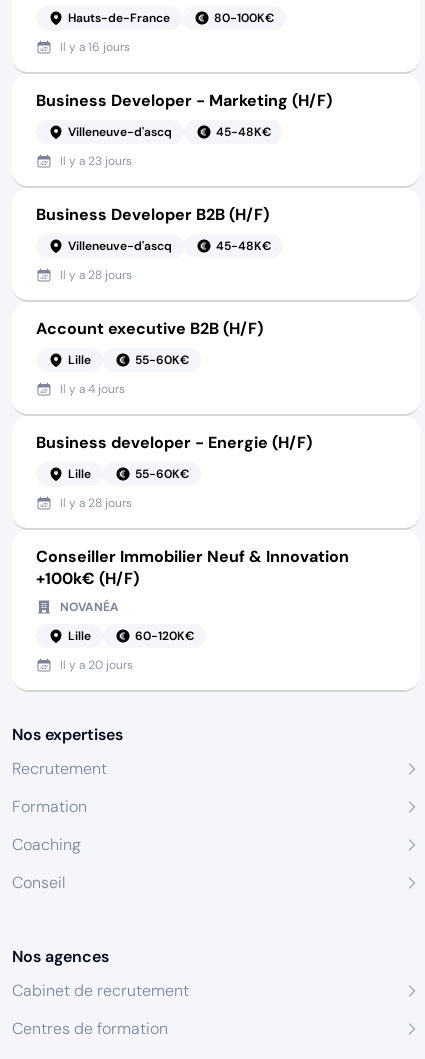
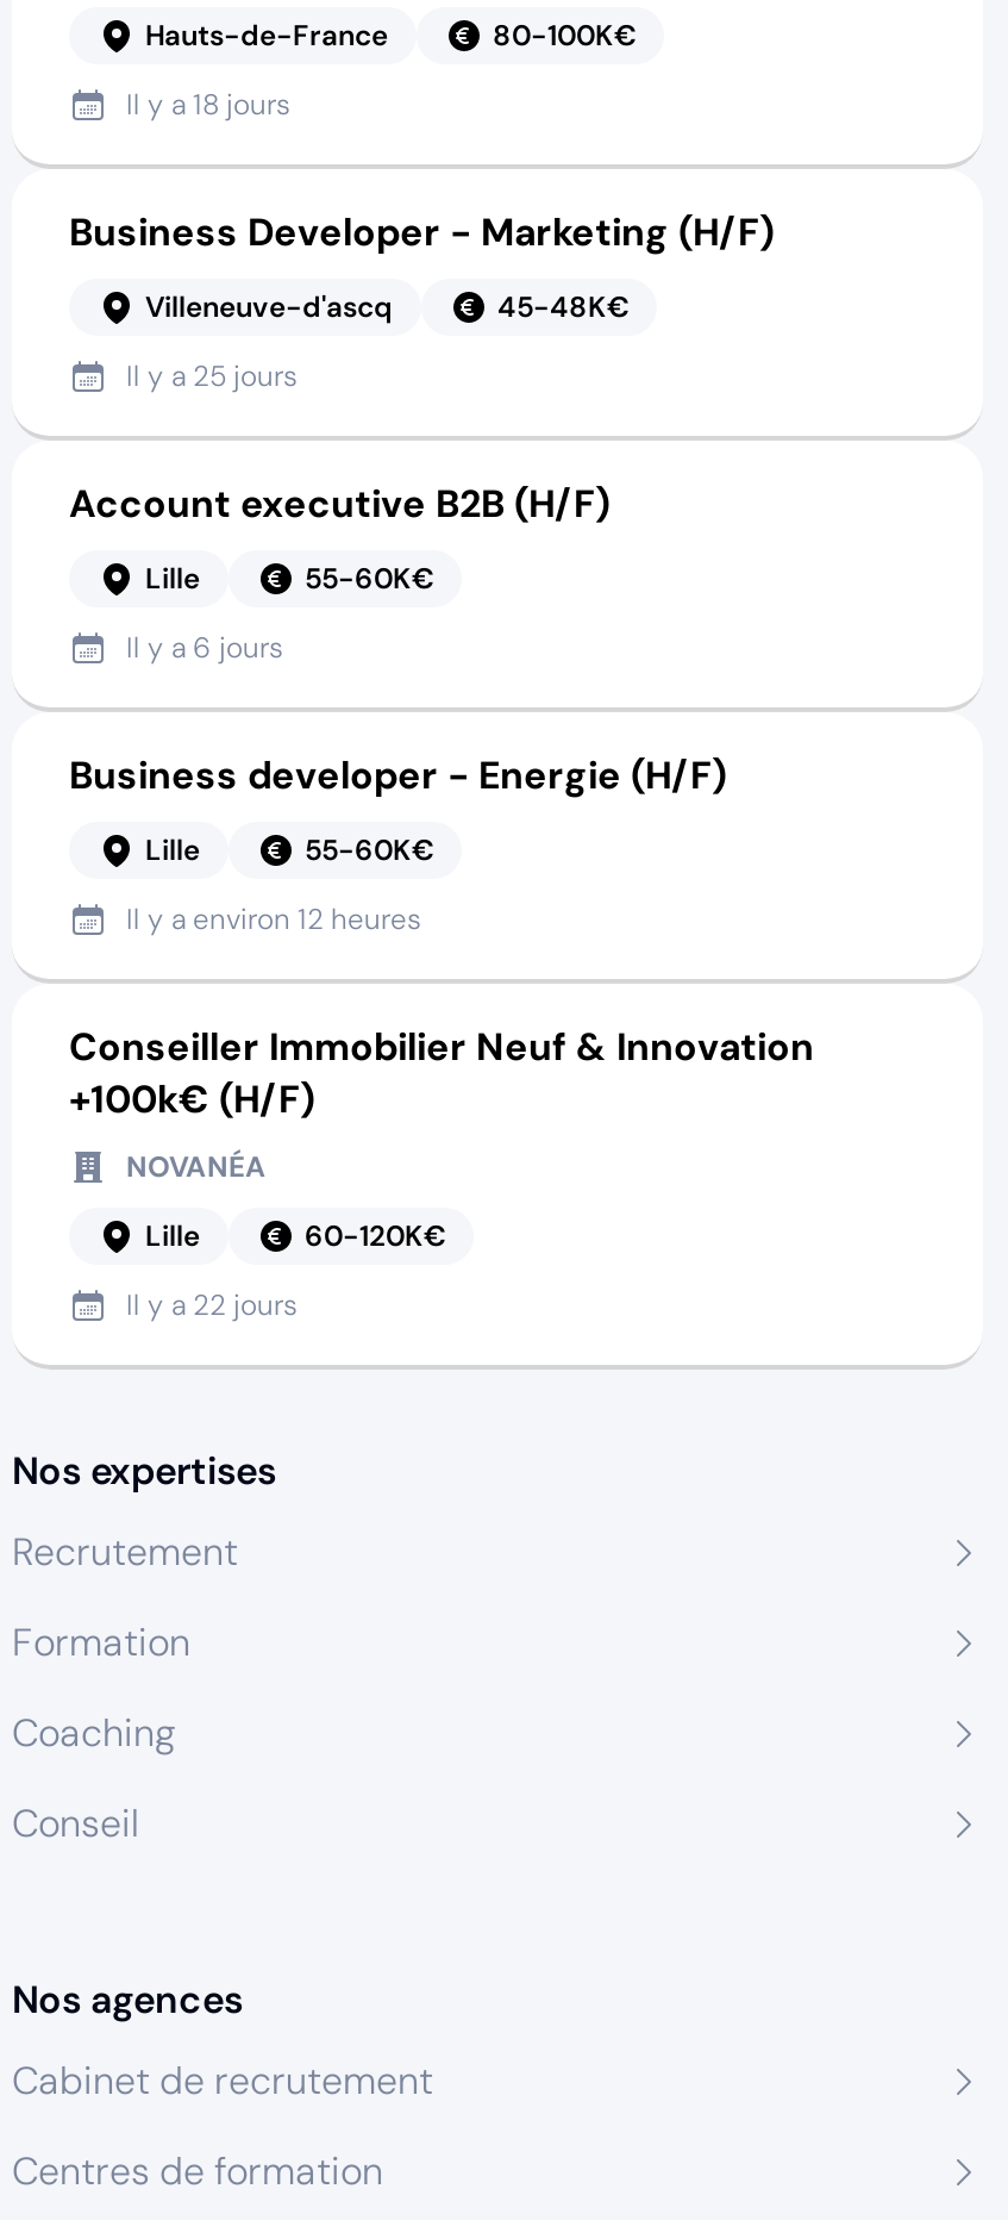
[60,39,130,55] Il y a 16 jours -> [126,86,290,124] Il y a 18 jours
[36,153,271,283] Il y a 23 jours | Business Developer B2B (H/F) | Villeneuve-d'ascq | 45-48K€ | Il y a 28 jours -> [126,357,298,395] Il y a 25 jours
[60,381,125,397] Il y a 4 jours -> [126,629,283,667] Il y a 6 jours
[60,495,132,511] Il y a 28 jours -> [126,900,421,938] Il y a environ 12 heures
[60,657,133,673] Il y a 20 jours -> [126,1286,298,1324] Il y a 22 jours

